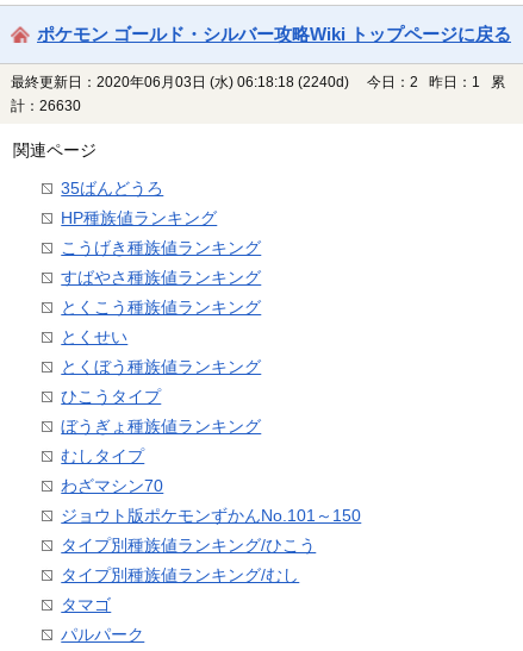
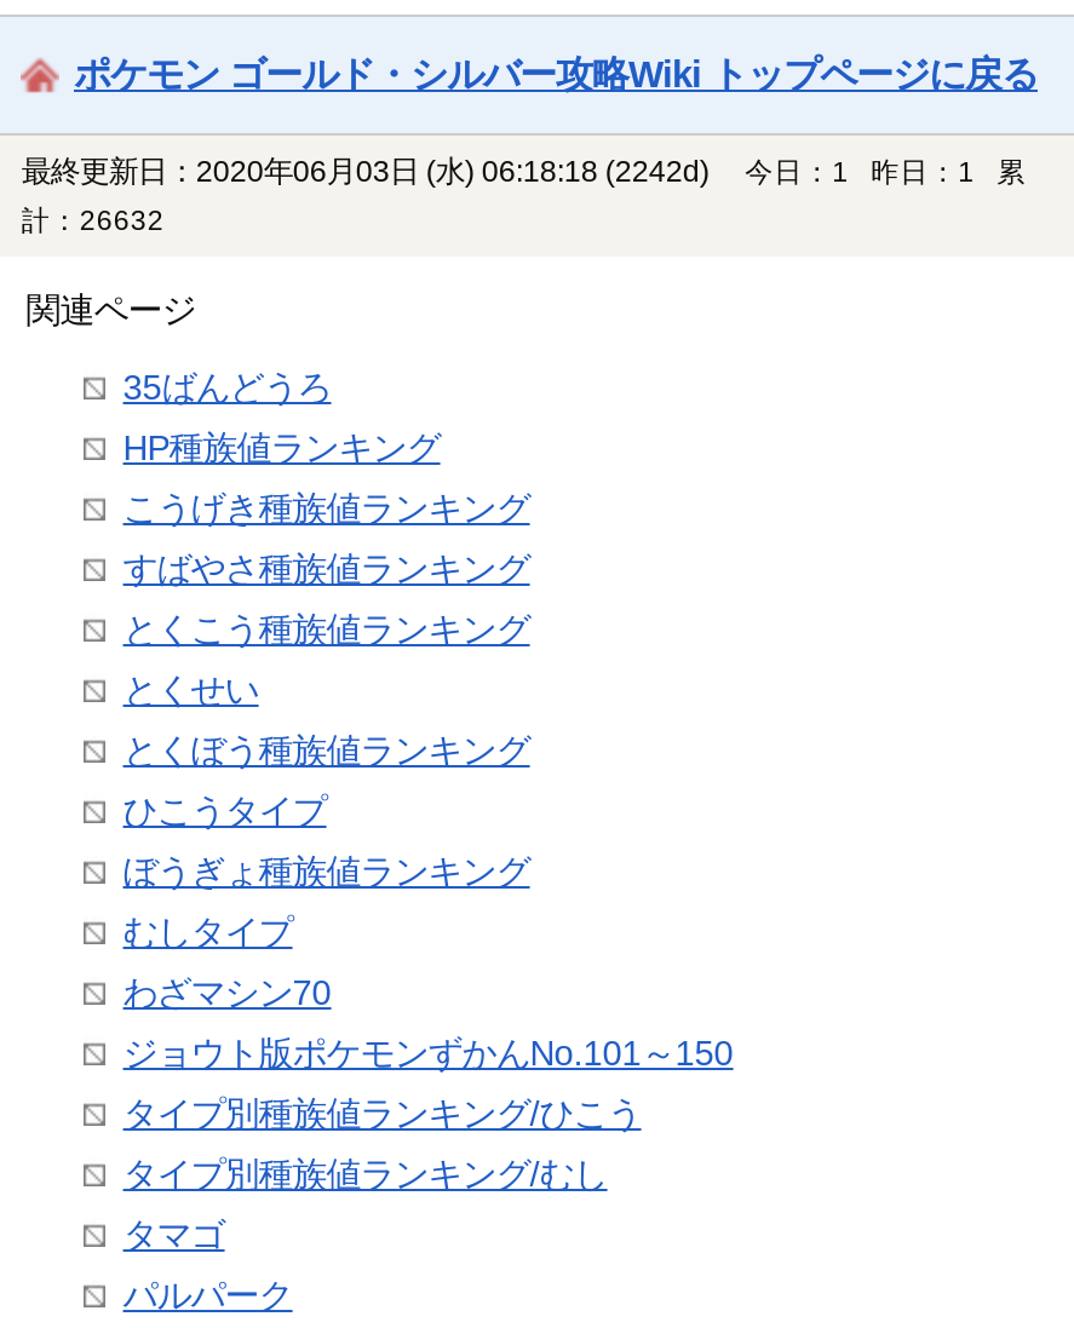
[11,73,349,90] 最終更新日：2020年06月03日 (水) 06:18:18 (2240d) -> [21,154,709,188] 最終更新日：2020年06月03日 (水) 06:18:18 (2242d)
[367,75,505,89] 今日：2 昨日：1 累 -> [745,156,1026,185] 今日：1 昨日：1 累
[11,98,89,113] 計：26630 -> [21,205,179,234] 計：26632

